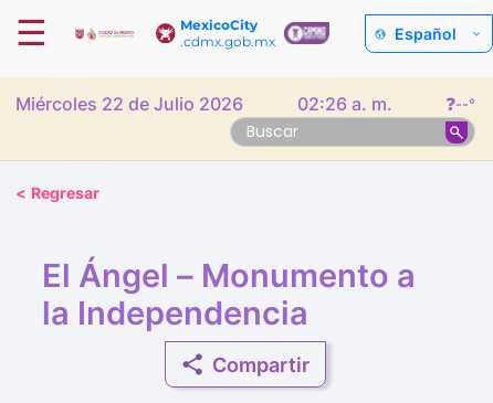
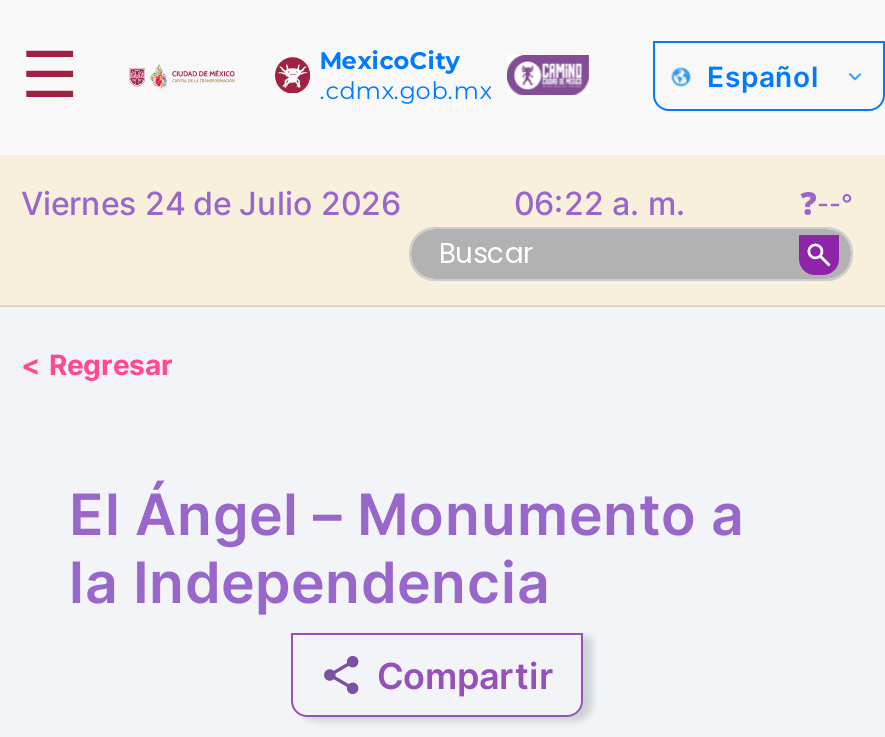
[15,93,243,115] Miércoles 22 de Julio 2026 -> [21,183,401,223] Viernes 24 de Julio 2026
[297,93,392,115] 02:26 a. m. -> [514,183,686,223] 06:22 a. m.

